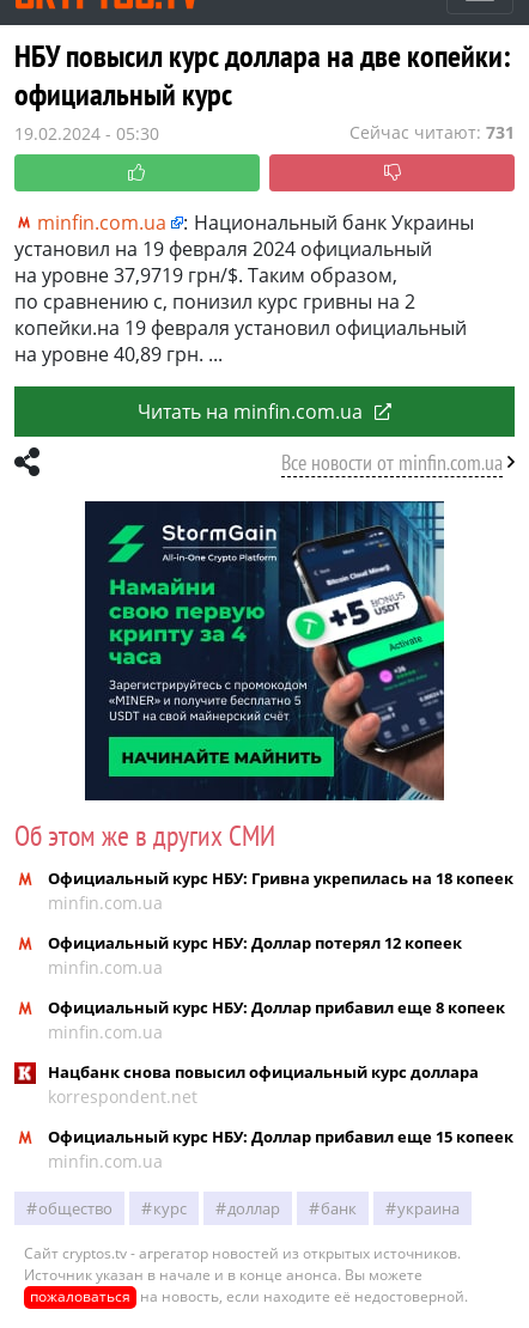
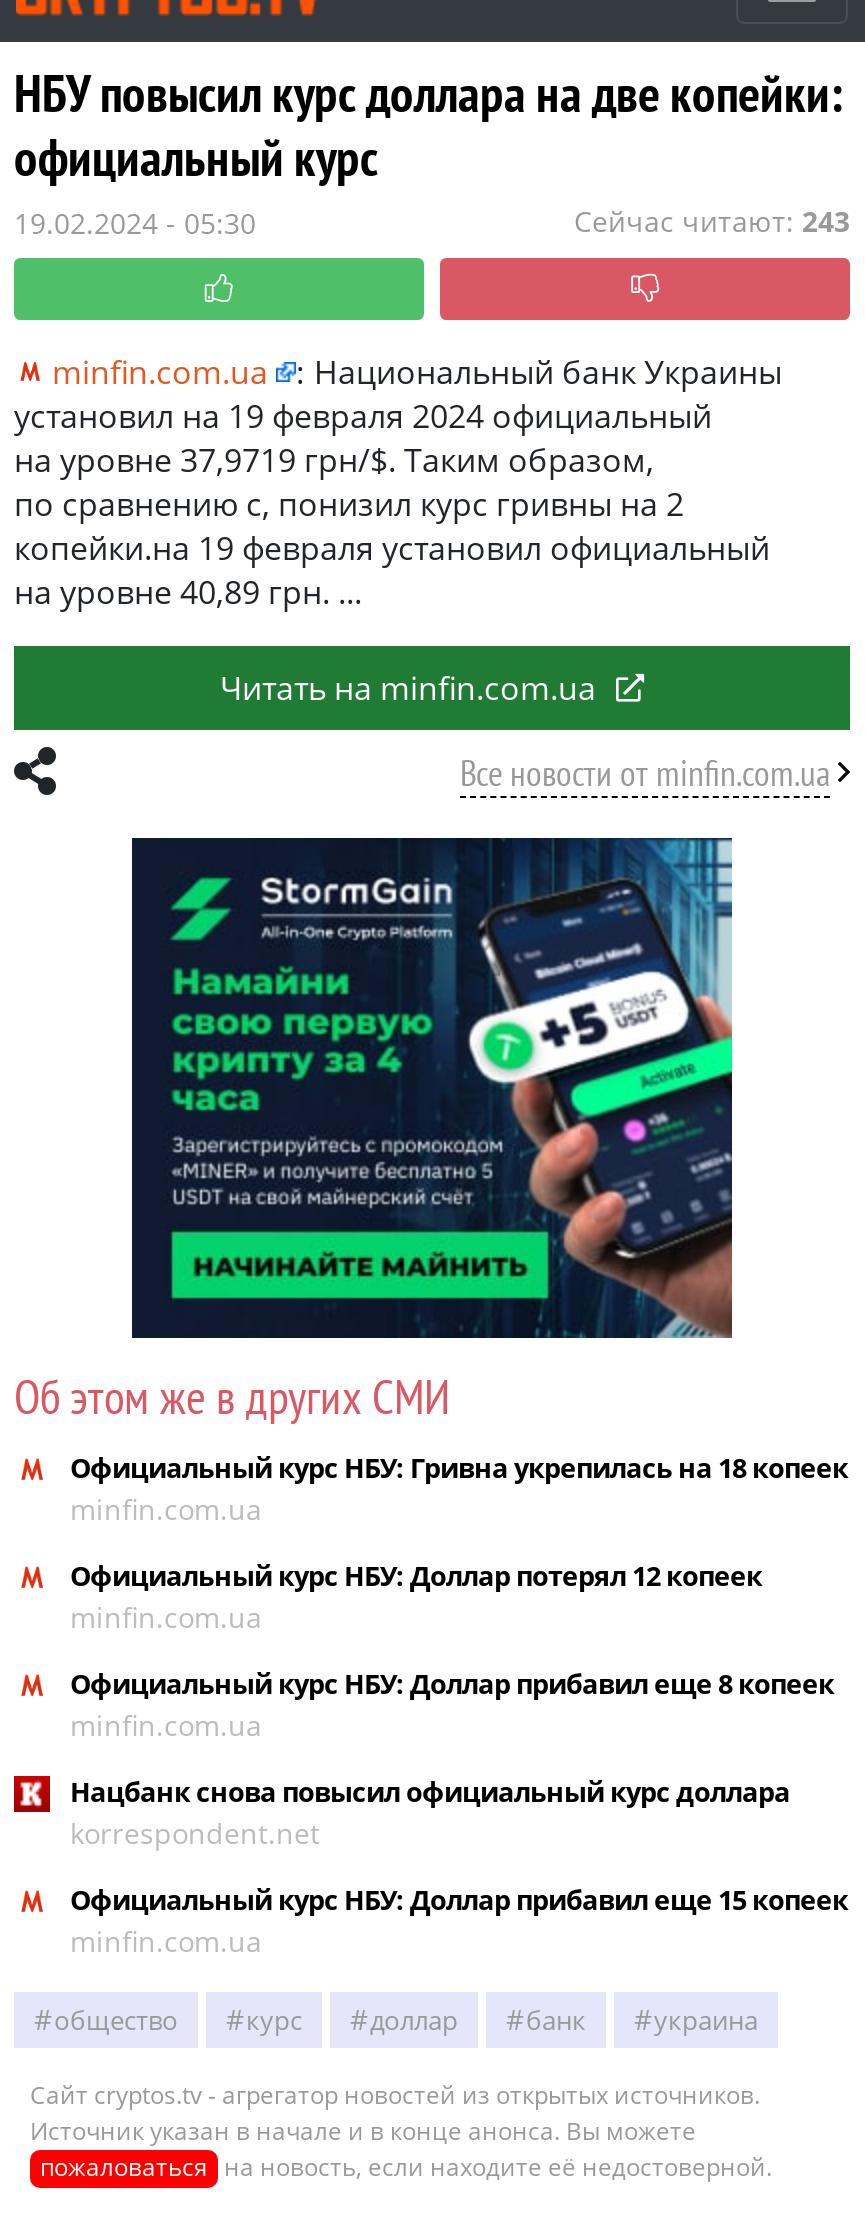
[349,121,515,144] Сейчас читают: 731 -> [574,202,850,240] Сейчас читают: 243

